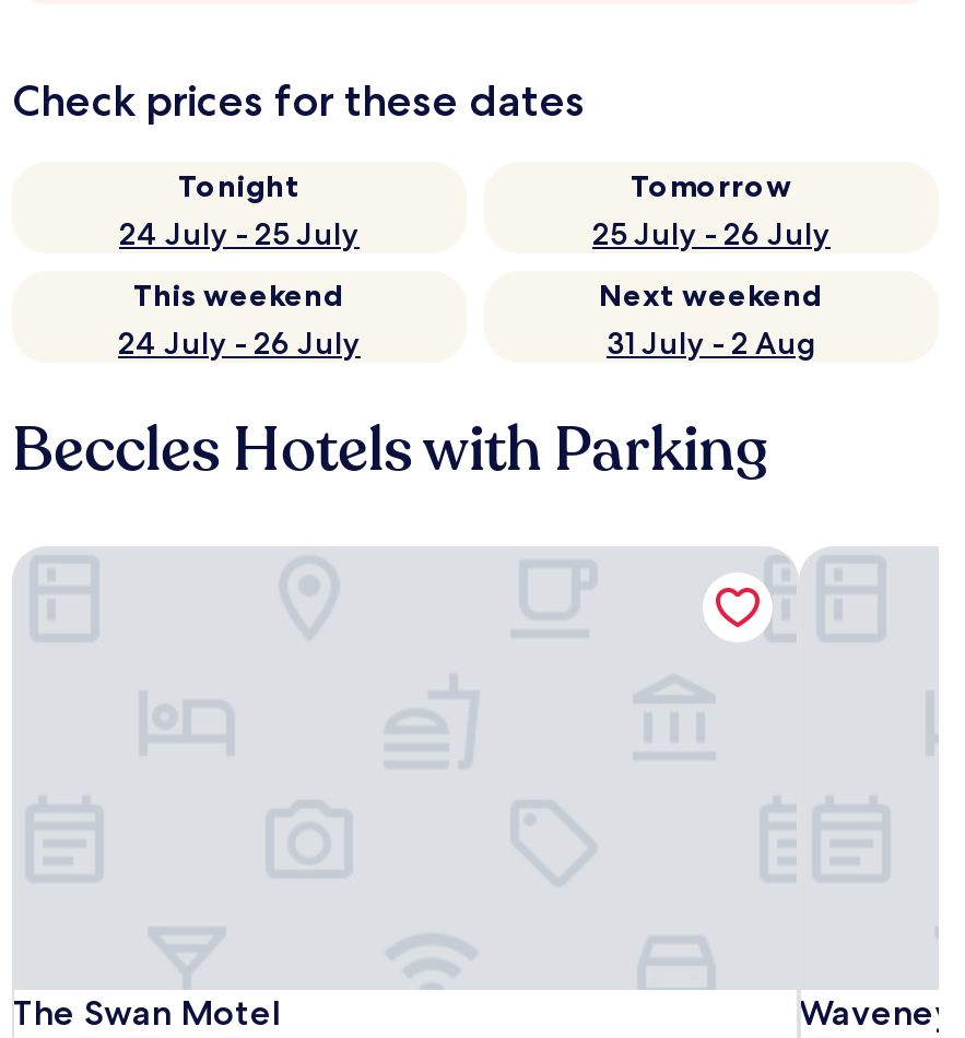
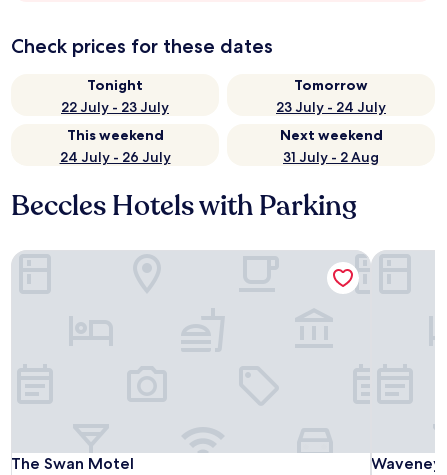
[119,214,360,253] 24 July - 25 July -> [61,98,169,116] 22 July - 23 July
[592,214,831,253] 25 July - 26 July -> [276,98,386,116] 23 July - 24 July

